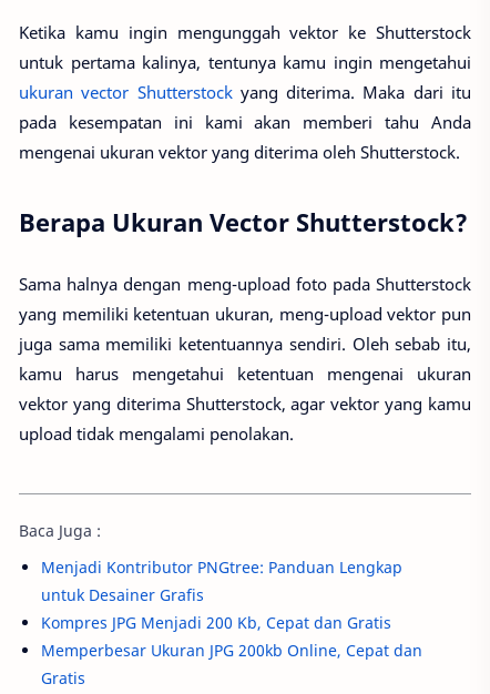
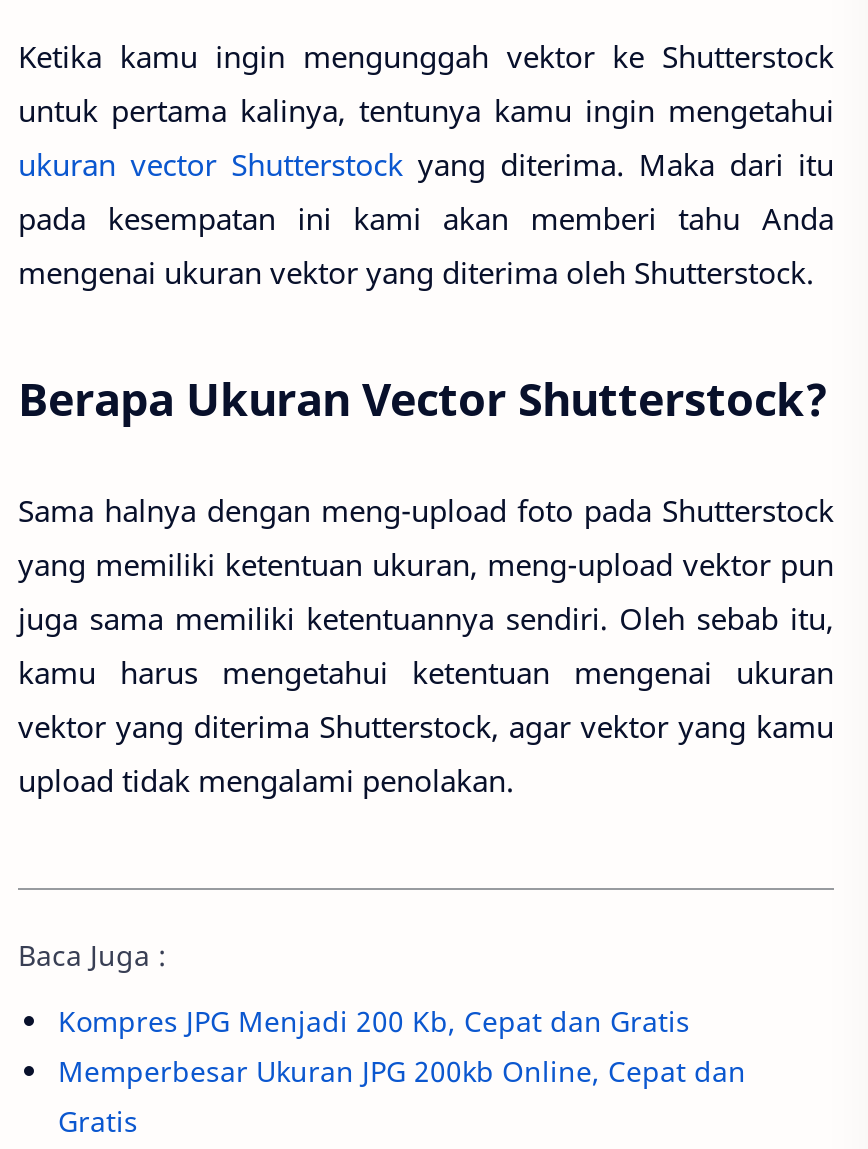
[41,556,402,605] Menjadi Kontributor PNGtree: Panduan Lengkap | untuk Desainer Grafis -> none

